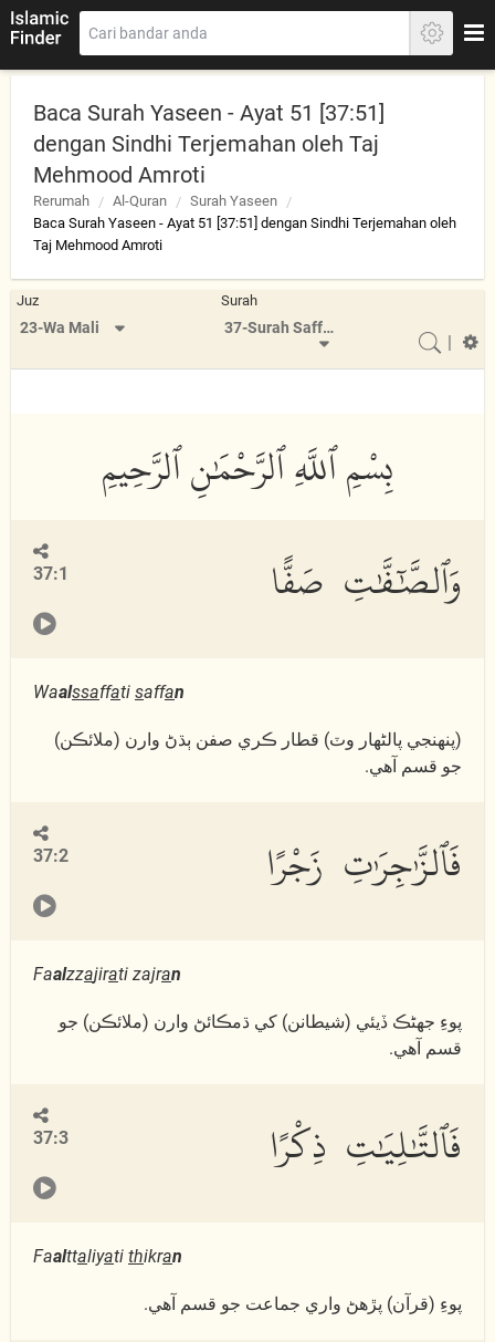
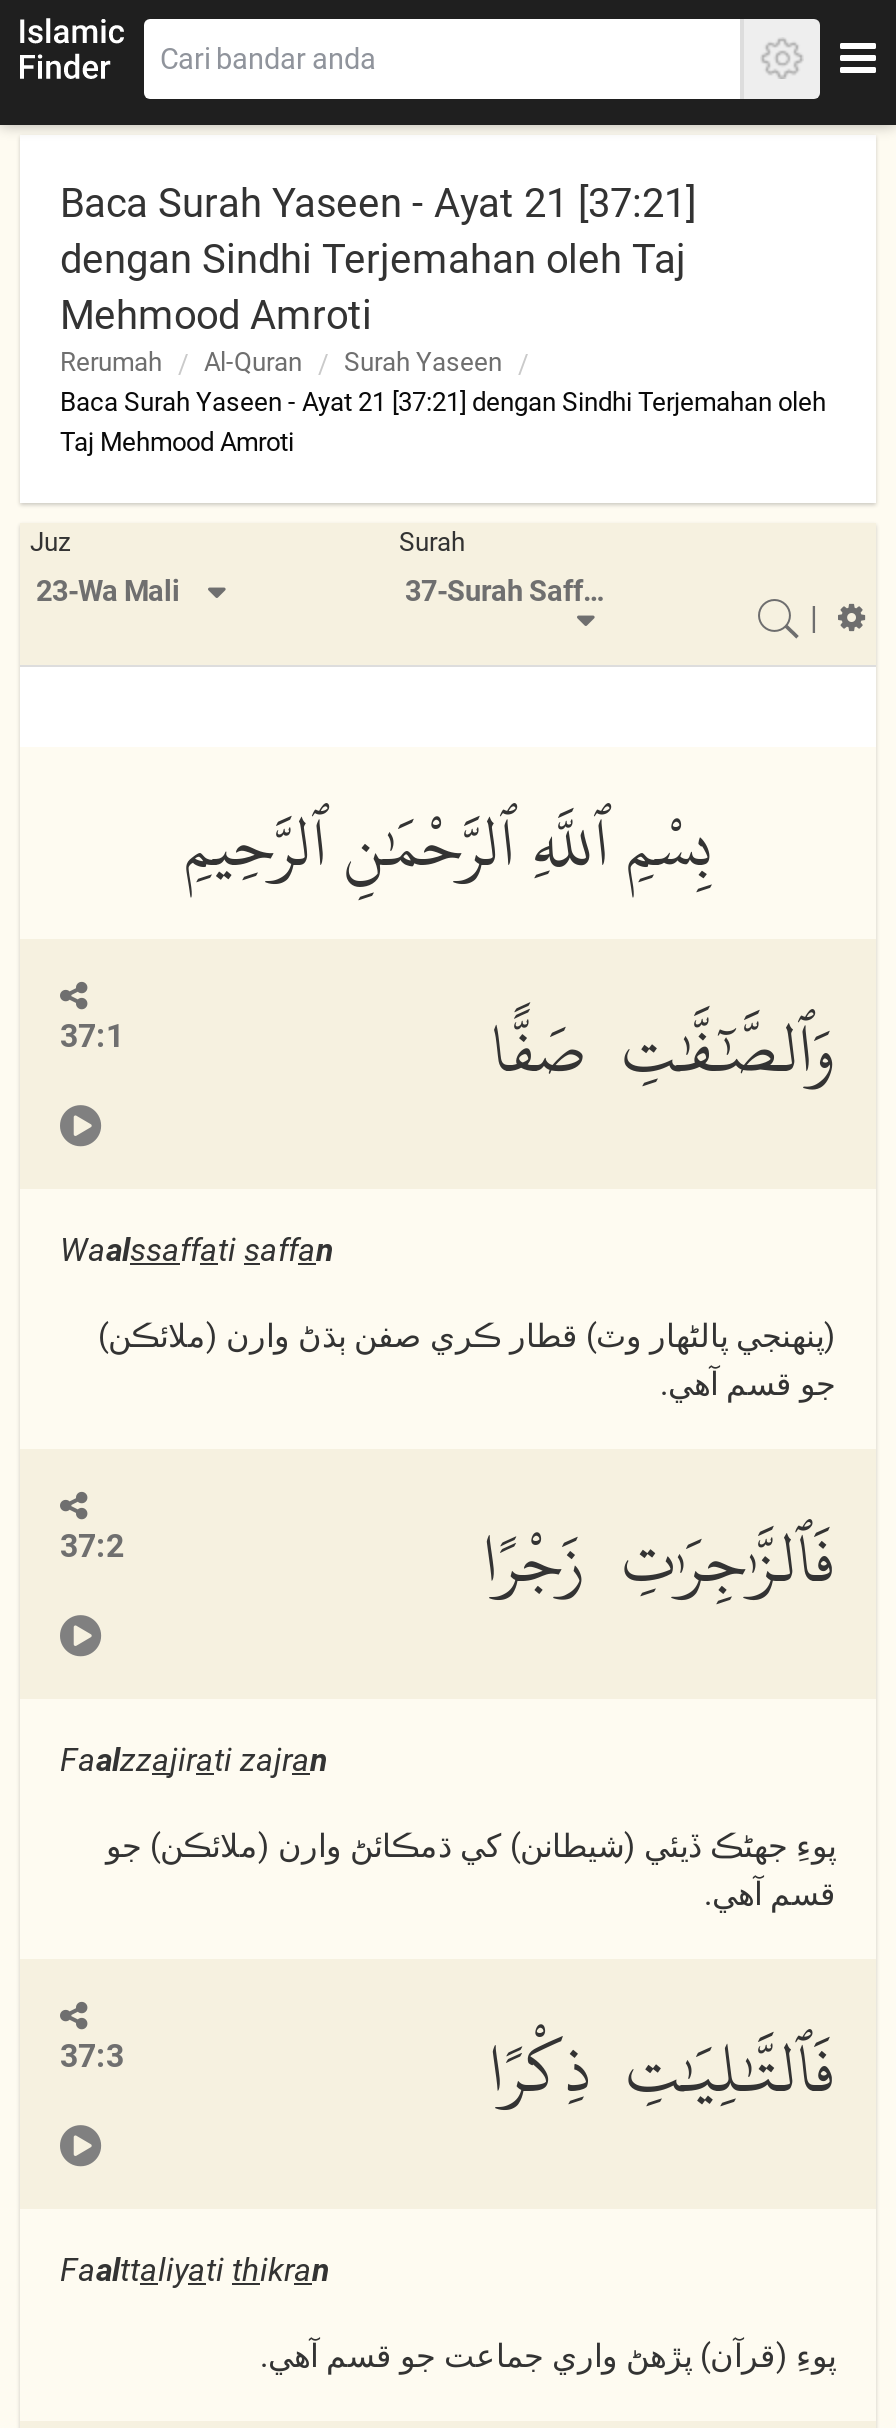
[33,100,385,126] Baca Surah Yaseen - Ayat 51 [37:51] -> [60,179,696,227] Baca Surah Yaseen - Ayat 21 [37:21]
[33,215,456,231] Baca Surah Yaseen - Ayat 51 [37:51] dengan Sindhi Terjemahan oleh -> [60,387,826,417] Baca Surah Yaseen - Ayat 21 [37:21] dengan Sindhi Terjemahan oleh

